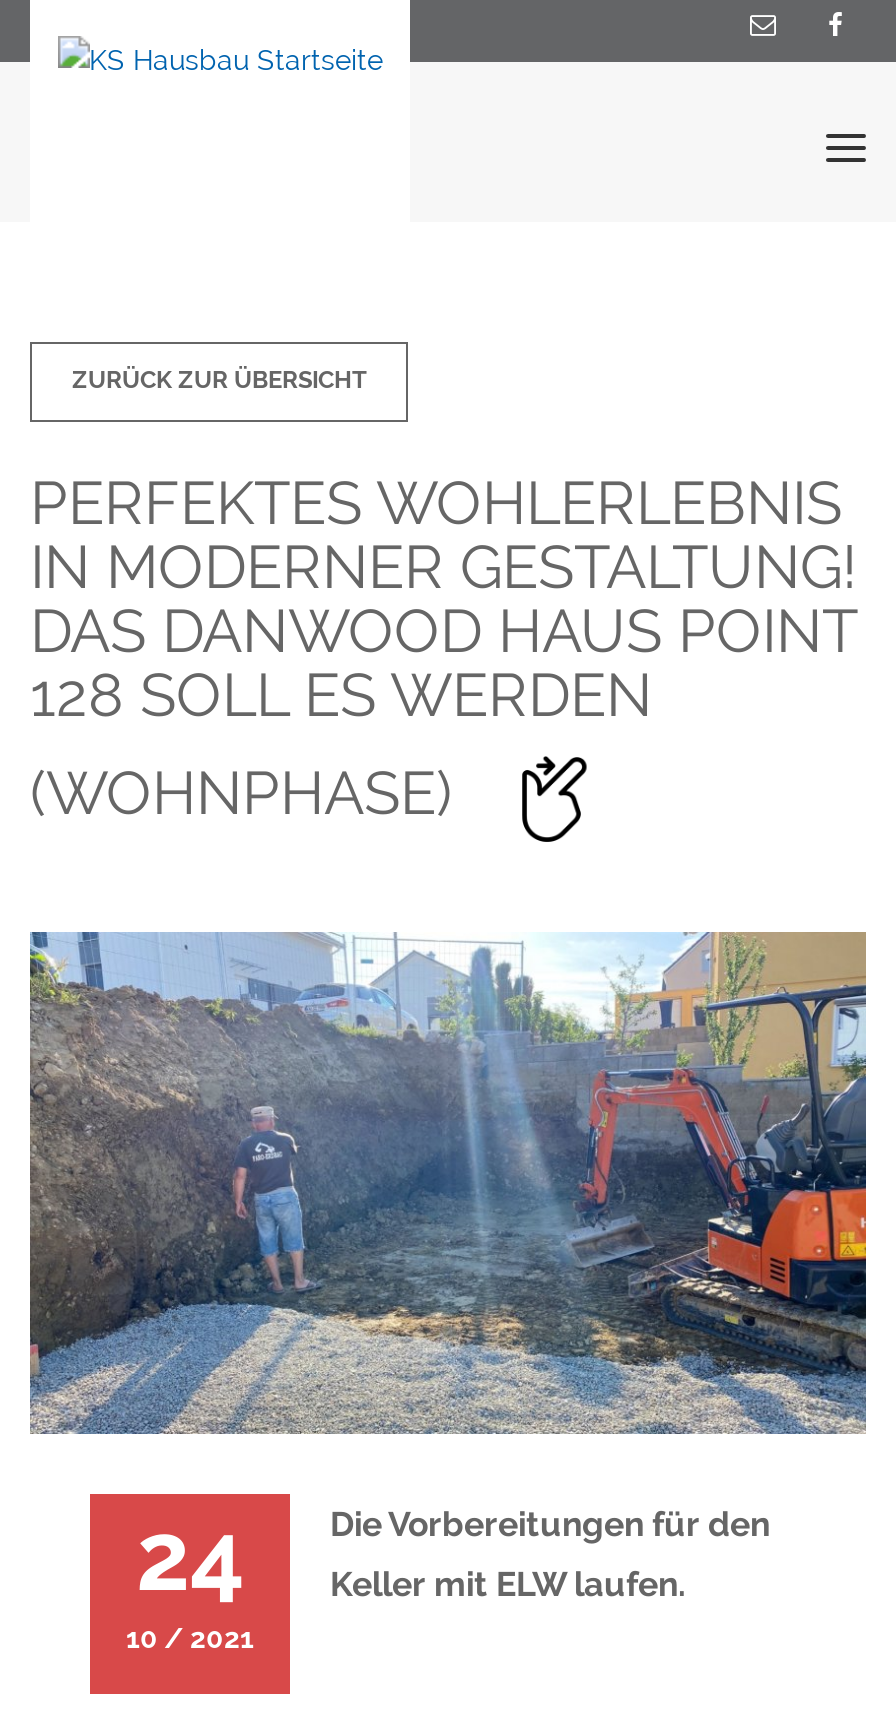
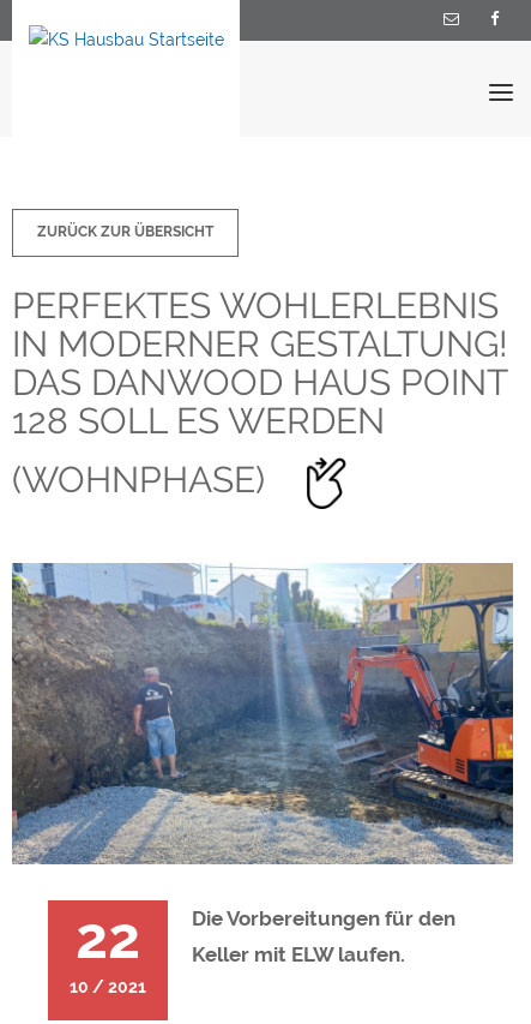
[136,1501,244,1613] 24 -> [76,904,140,972] 22

